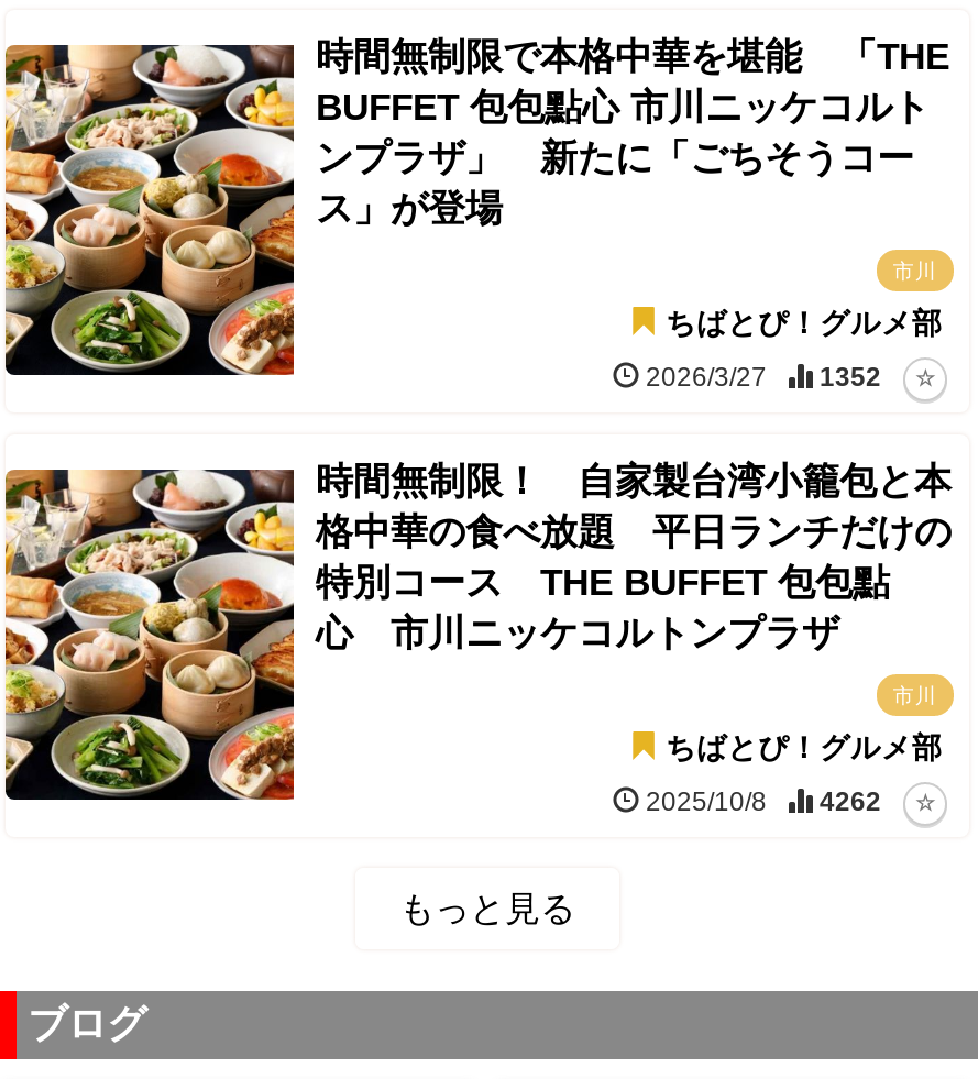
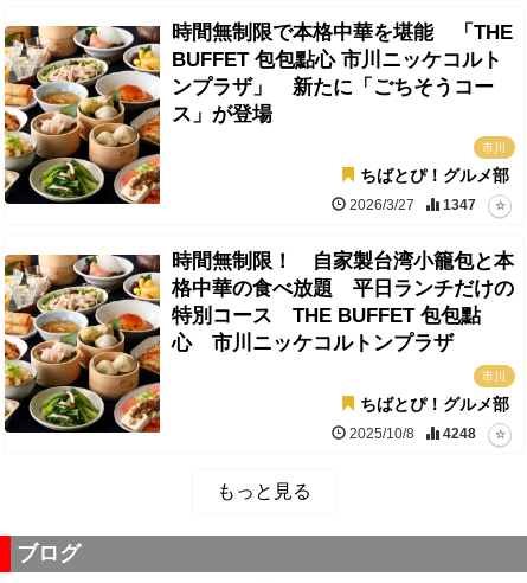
[639,361,881,392] 2026/3/27 1352 -> [346,196,476,213] 2026/3/27 1347
[639,785,881,816] 2025/10/8 4262 -> [346,425,476,441] 2025/10/8 4248

